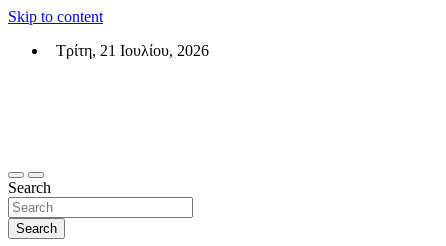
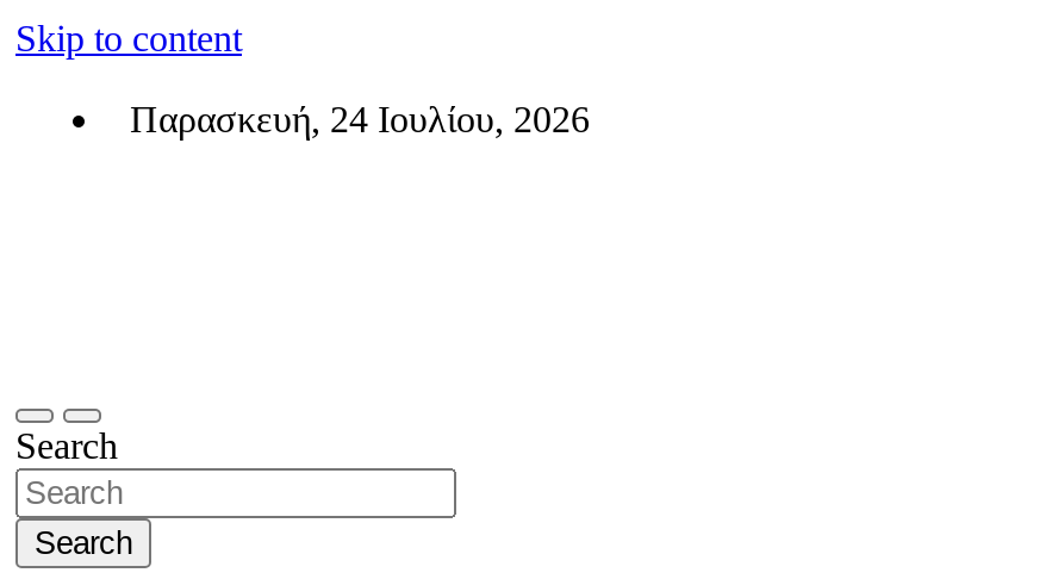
[48,42,209,59] Τρίτη, 21 Ιουλίου, 2026 -> [111,99,590,139] Παρασκευή, 24 Ιουλίου, 2026

